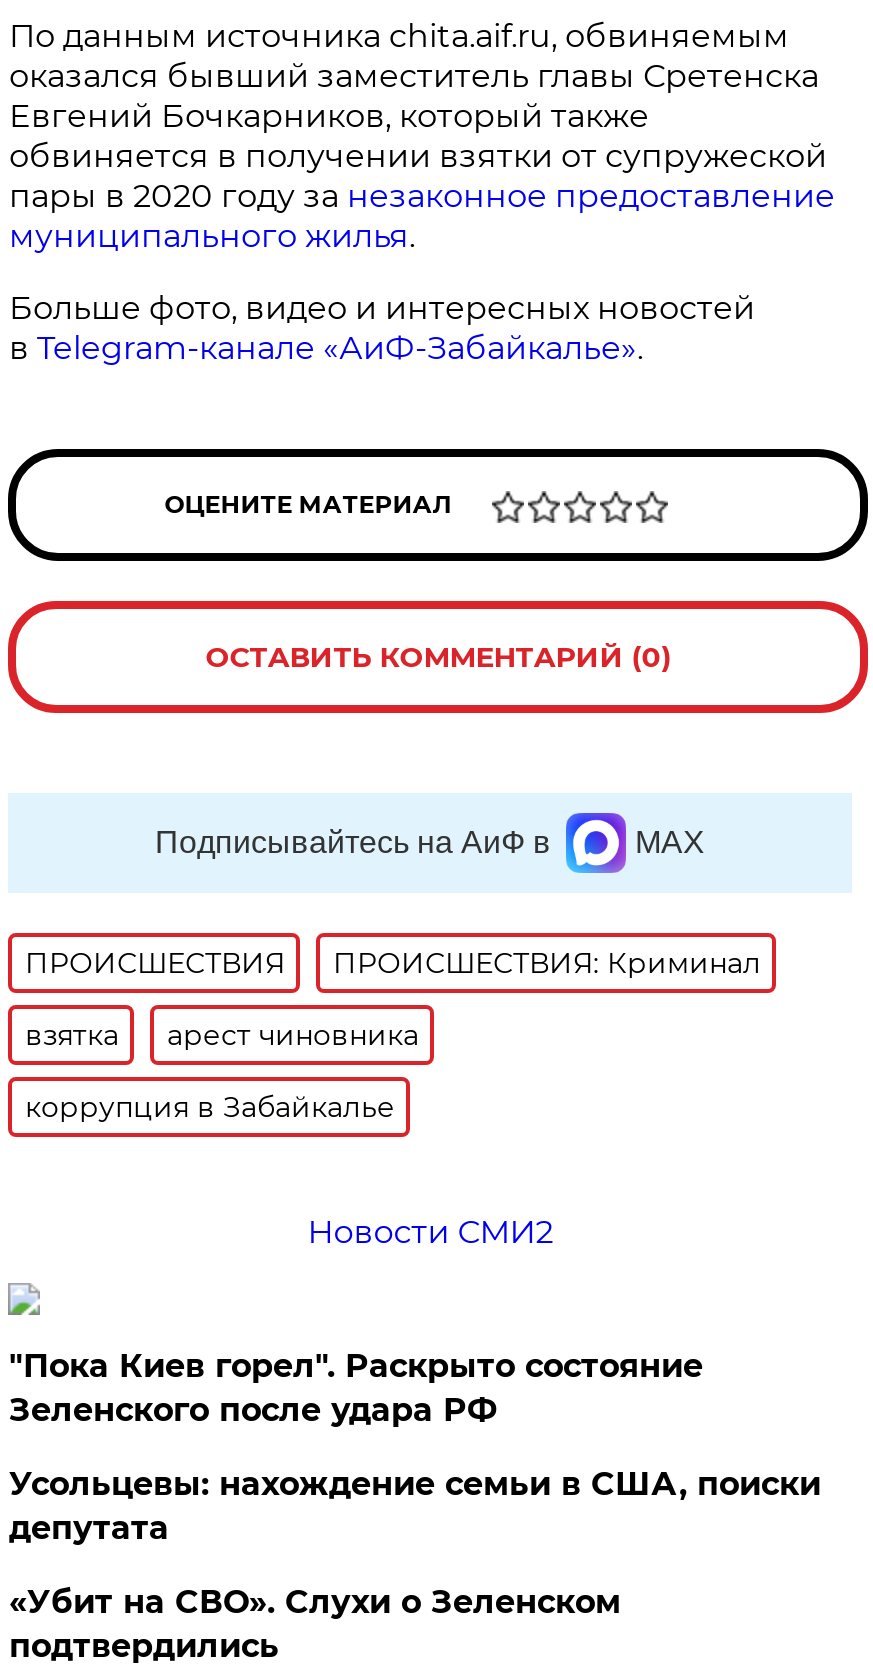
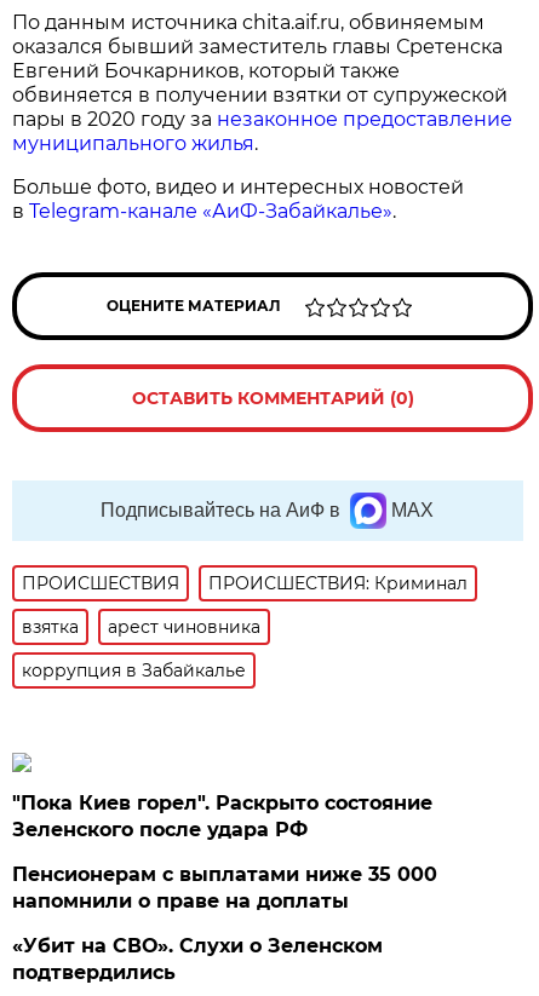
[307,1213,553,1251] Новости СМИ2 -> none
[9,1465,821,1547] Усольцевы: нахождение семьи в США, поиски | депутата -> [13,863,438,912] Пенсионерам с выплатами ниже 35 000 | напомнили о праве на доплаты

